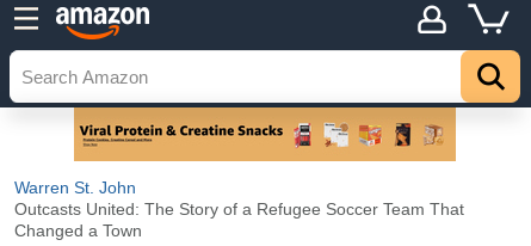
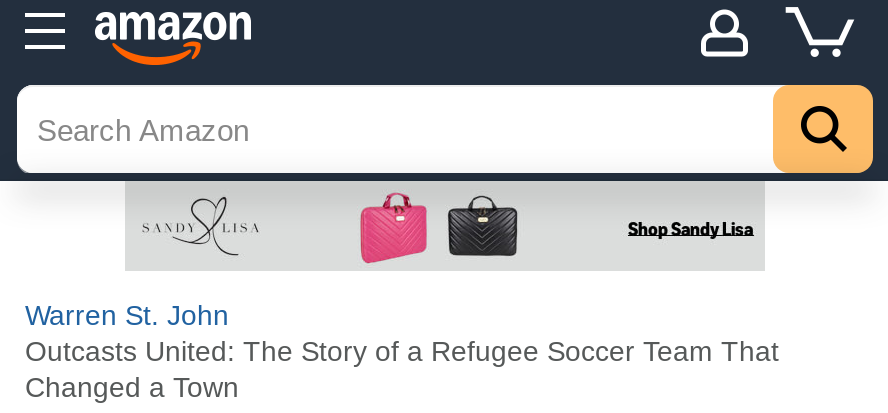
[74,106,456,161] [image] -> [127,179,763,269] [image]

